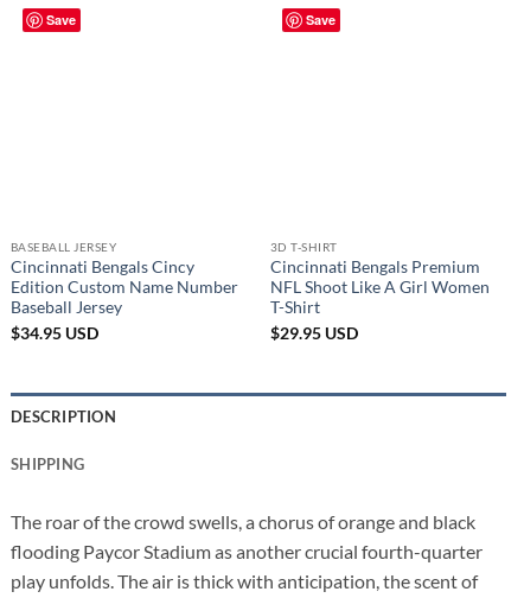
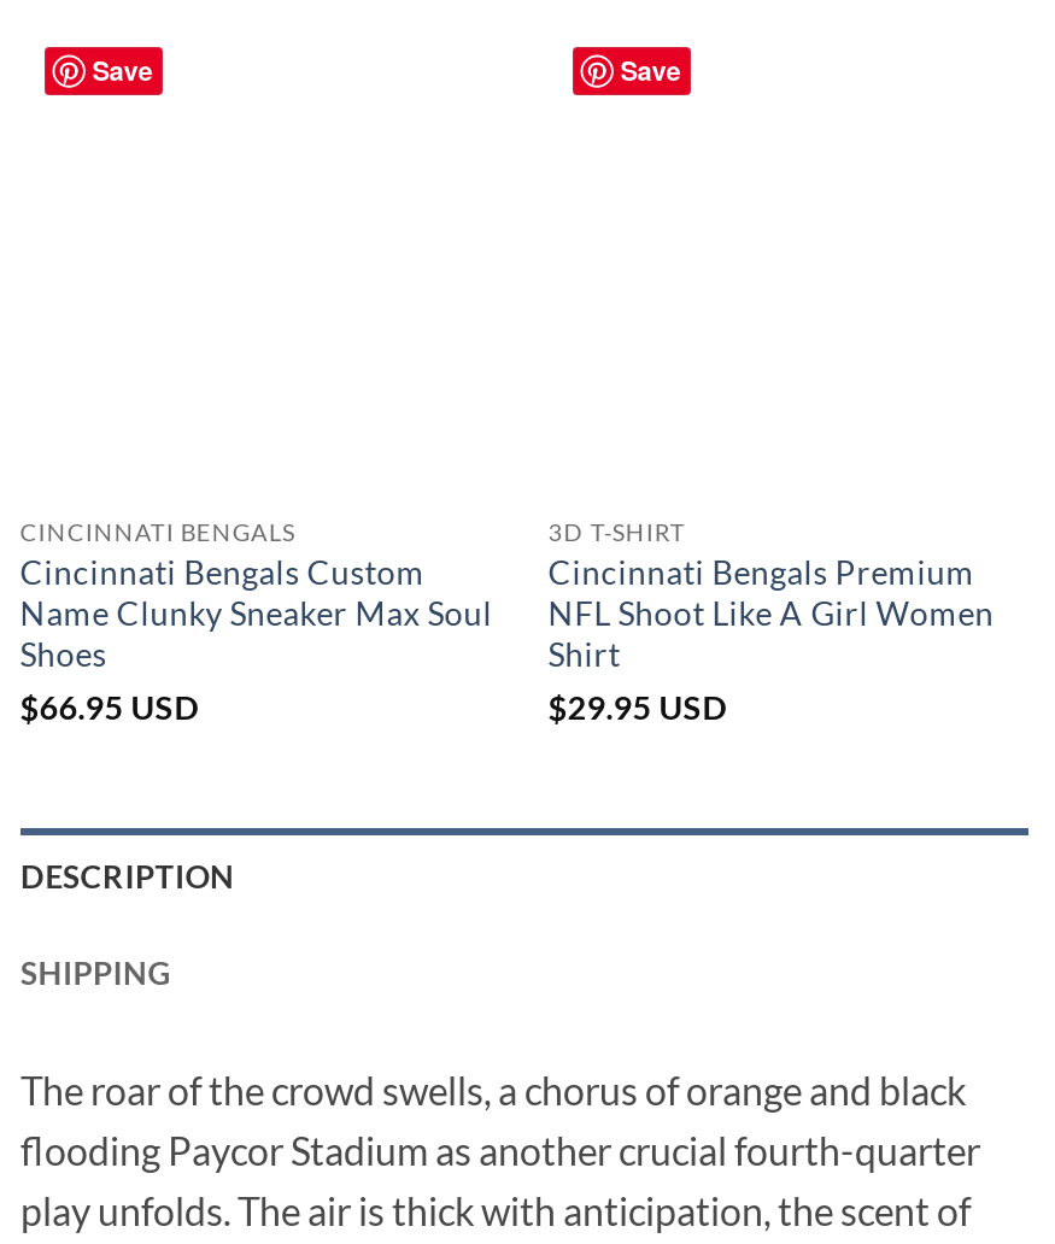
[10,240,238,343] BASEBALL JERSEY | Cincinnati Bengals Cincy | Edition Custom Name Number | Baseball Jersey | $34.95 USD -> [20,518,493,728] CINCINNATI BENGALS | Cincinnati Bengals Custom | Name Clunky Sneaker Max Soul | Shoes | $66.95 USD
[270,298,320,317] T-Shirt -> [548,635,620,674] Shirt

